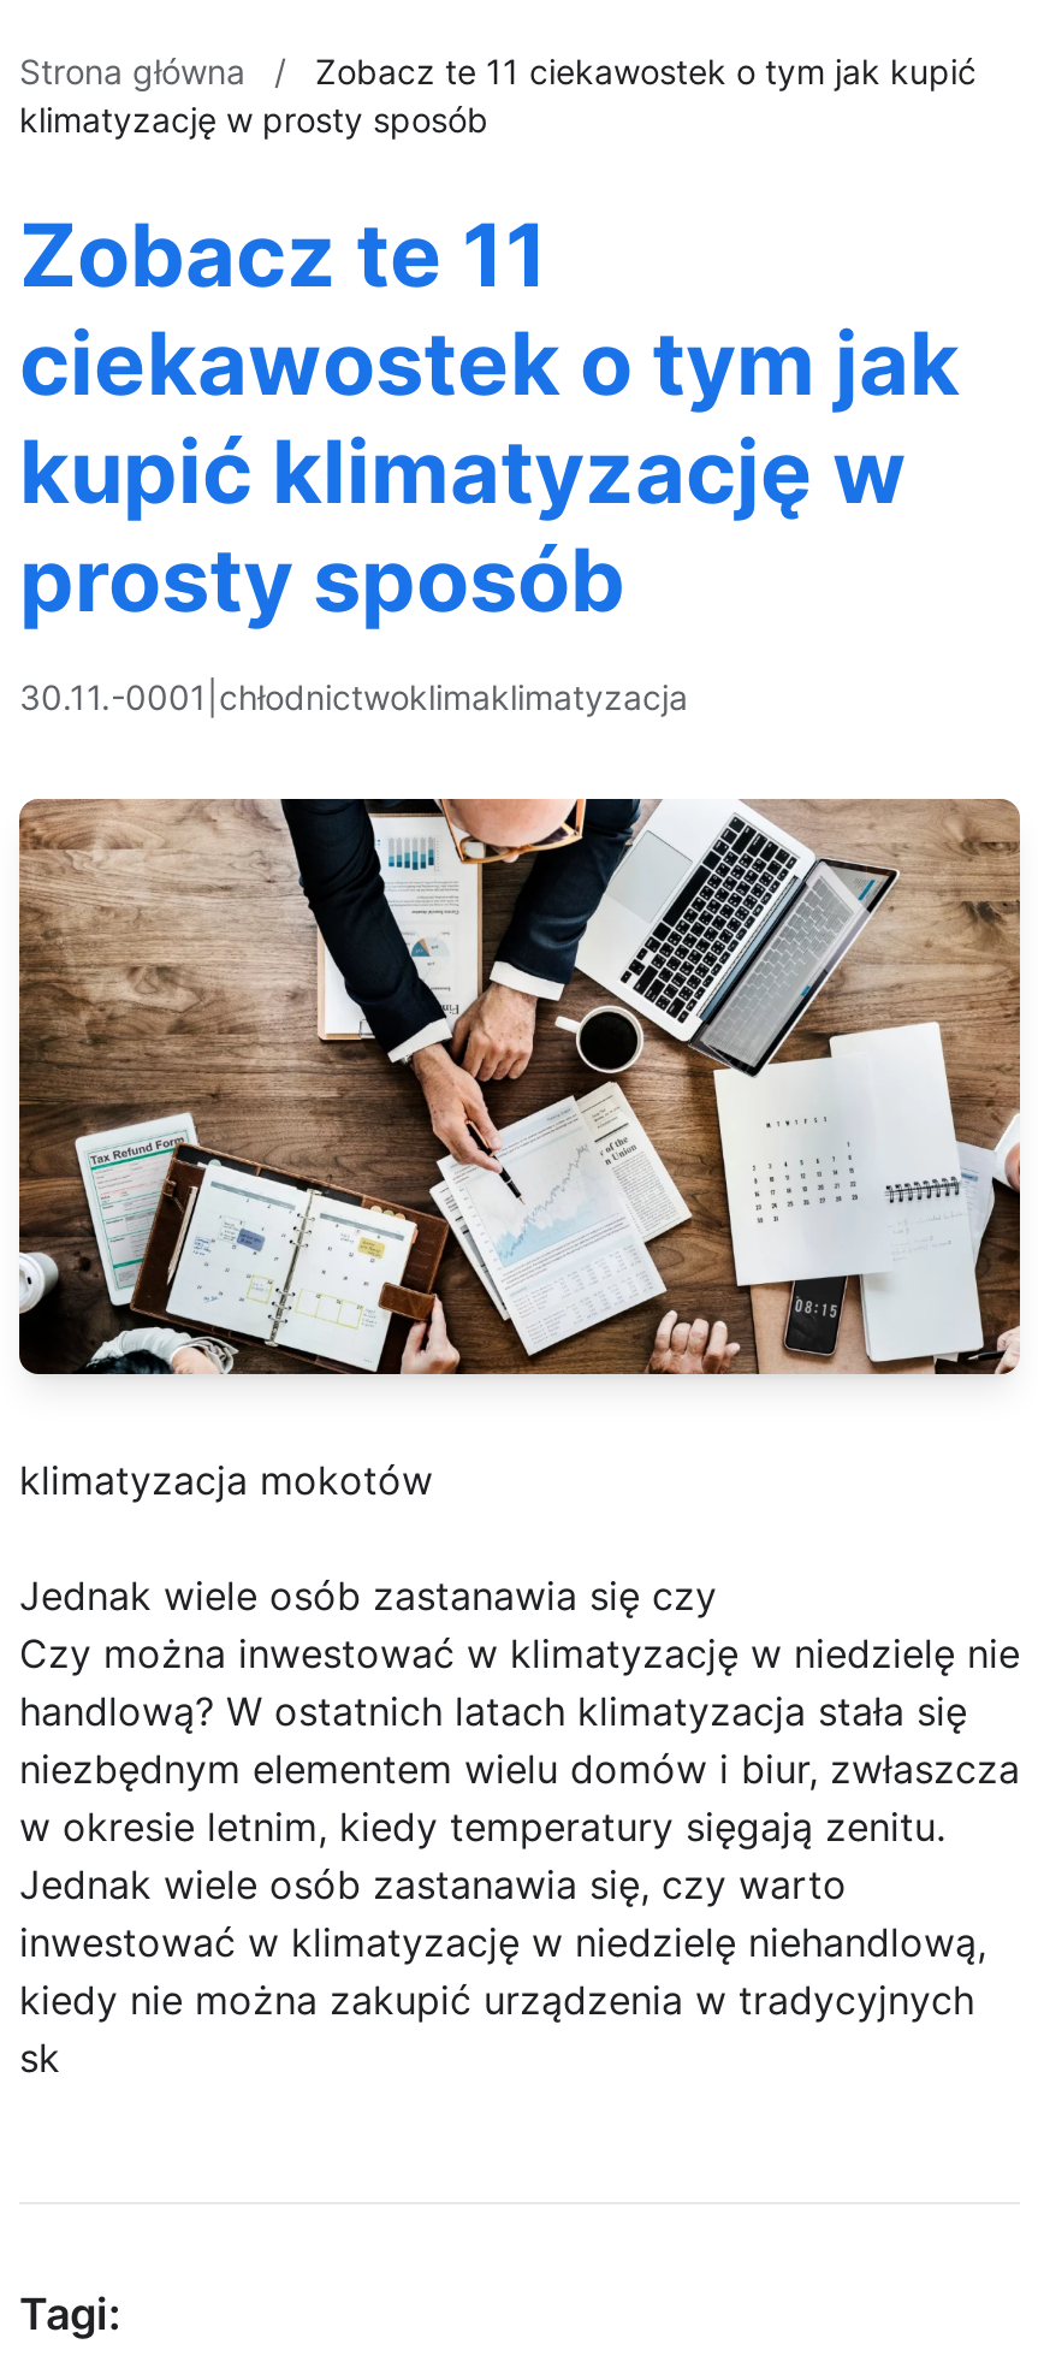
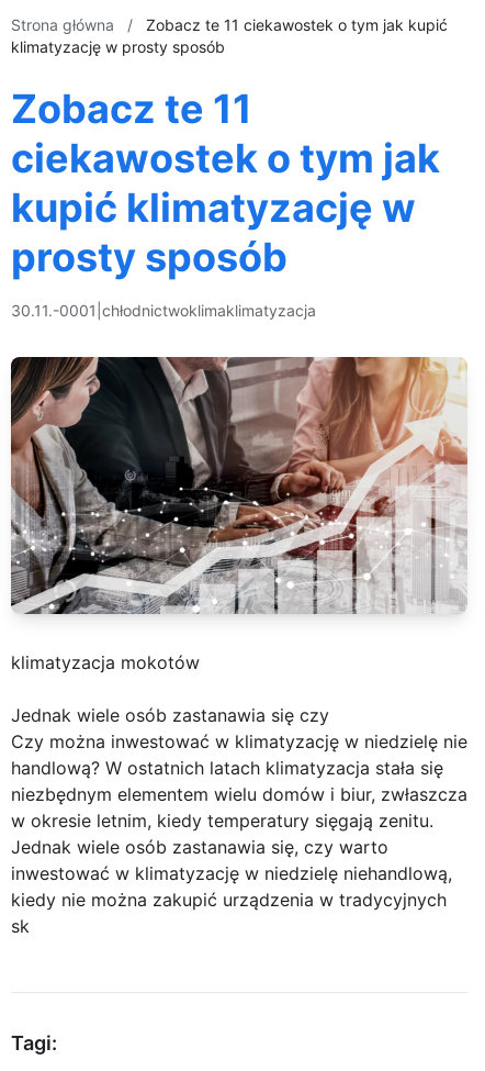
[17,799,1022,1377] [image] -> [10,356,467,615] [image]

